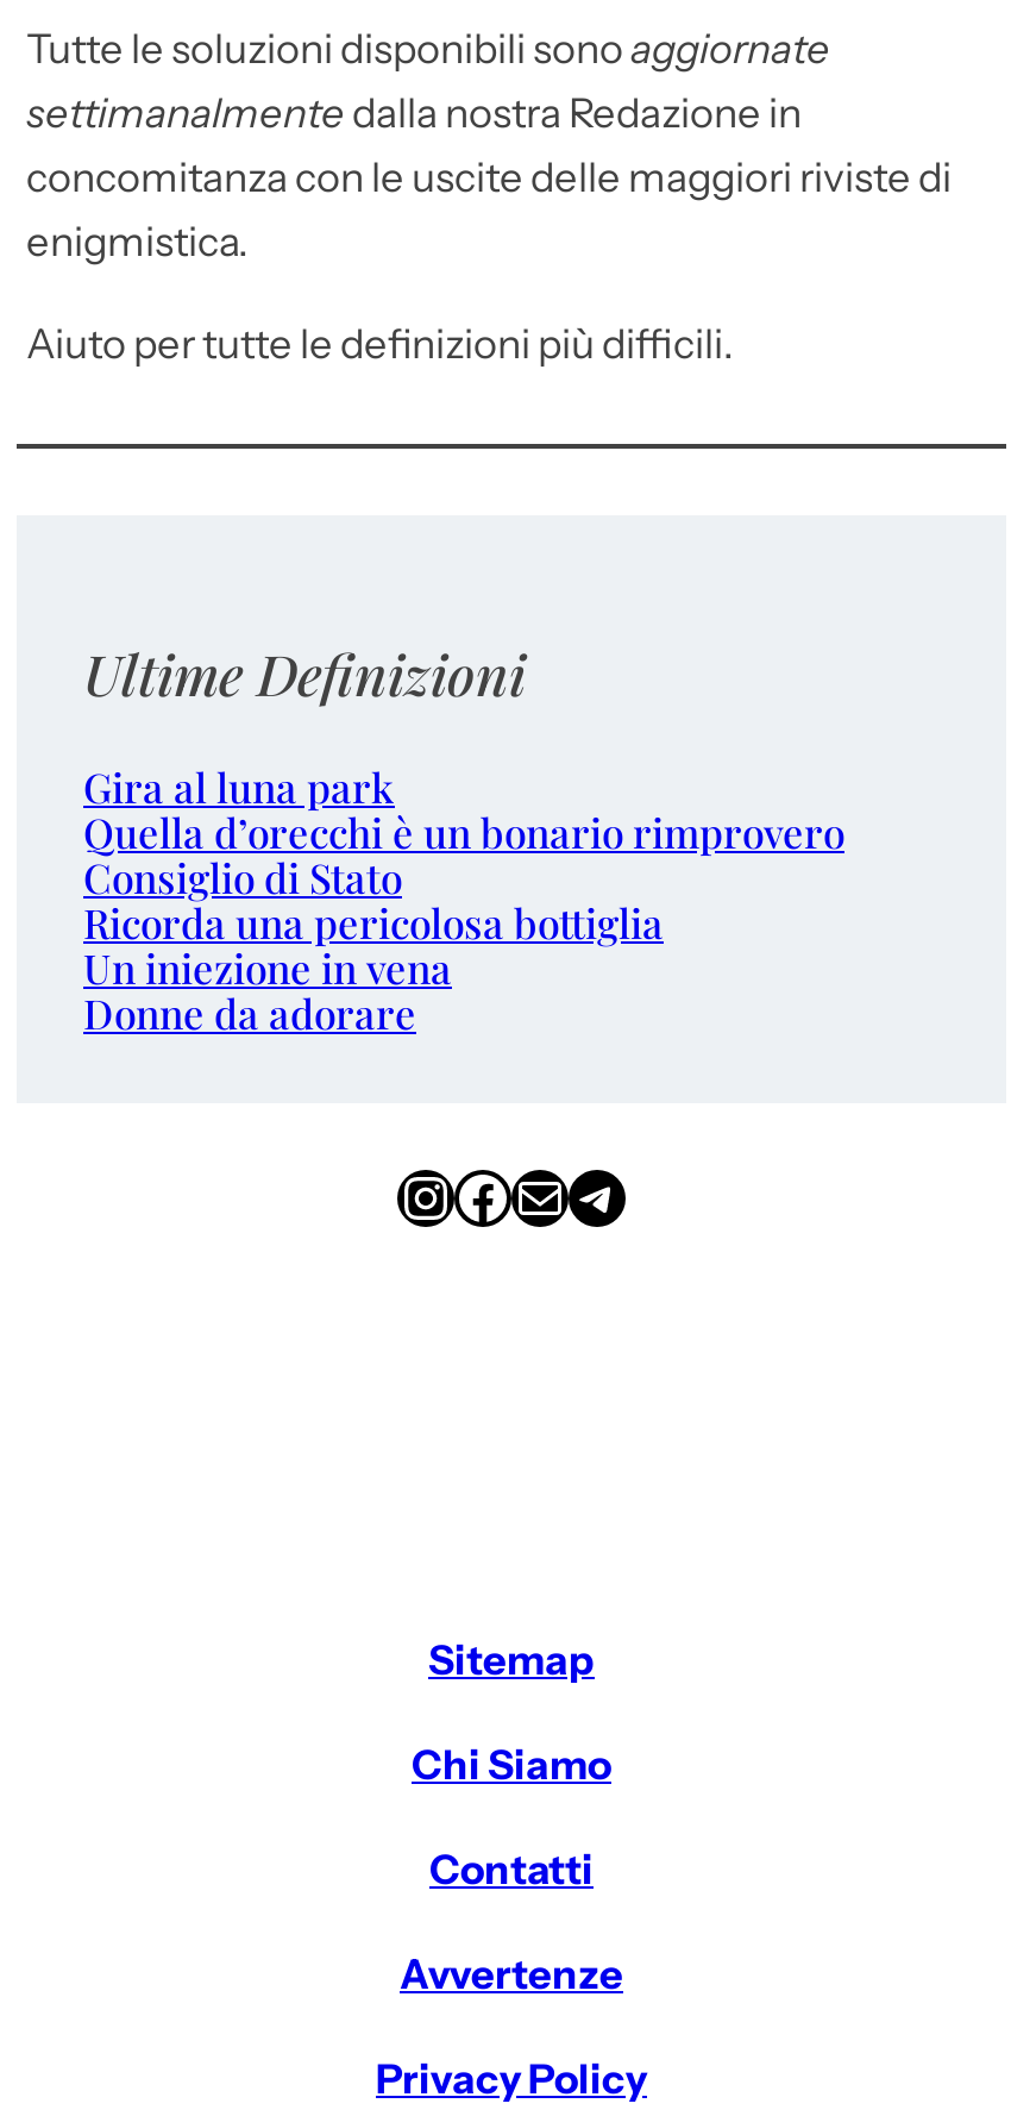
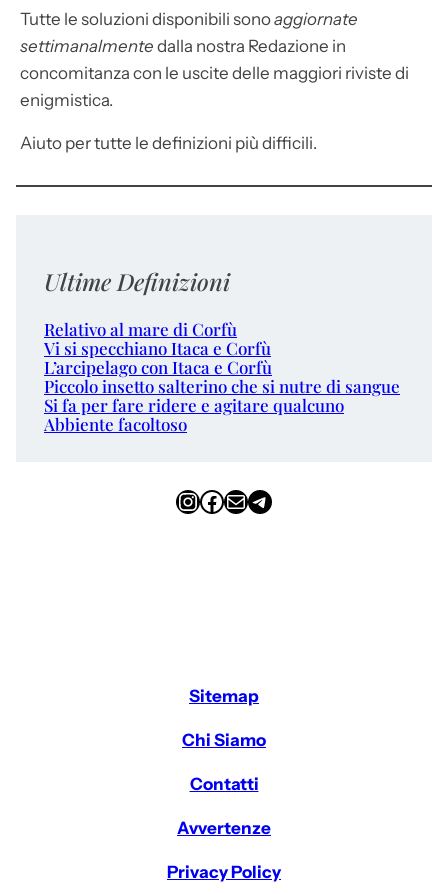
[83,760,844,1039] Gira al luna park | Quella d’orecchi è un bonario rimprovero | Consiglio di Stato | Ricorda una pericolosa bottiglia | Un iniezione in vena | Donne da adorare -> [44,318,400,435] Relativo al mare di Corfù | Vi si specchiano Itaca e Corfù | L’arcipelago con Itaca e Corfù | Piccolo insetto salterino che si nutre di sangue | Si fa per fare ridere e agitare qualcuno | Abbiente facoltoso

